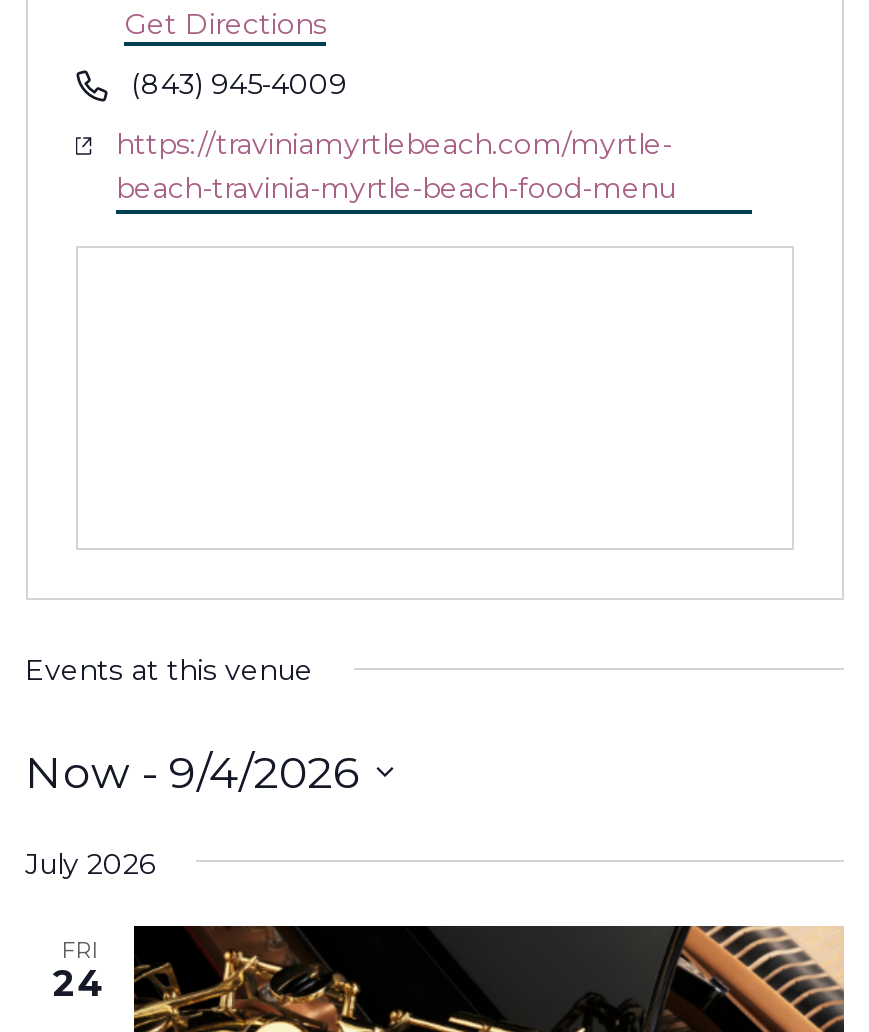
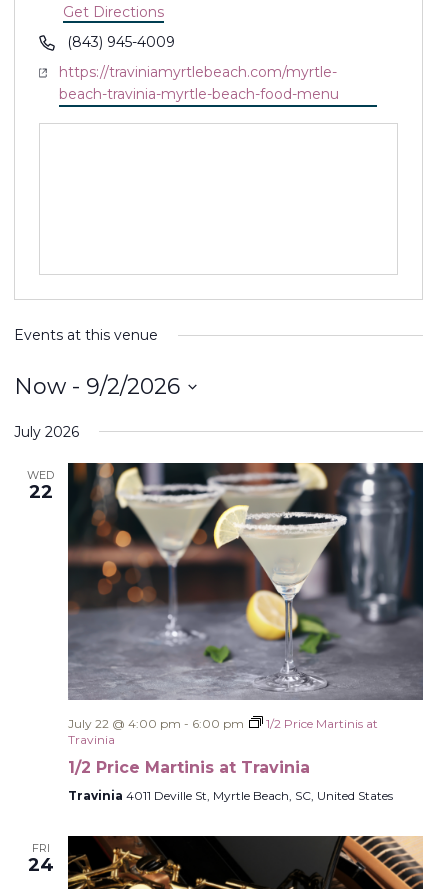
[25,746,359,800] Now - 9/4/2026 -> [13,373,179,400] Now - 9/2/2026
none -> [27,462,424,701] [image] | WED | 22
none -> [67,716,392,803] July 22 @ 4:00 pm - 6:00 pm | 1/2 Price Martinis at | Travinia | 1/2 Price Martinis at Travinia | Travinia 4011 Deville St, Myrtle Beach, SC, United States

